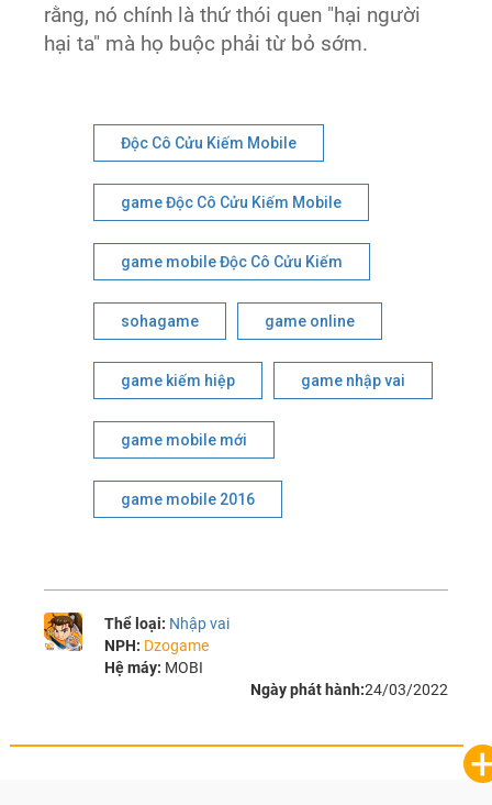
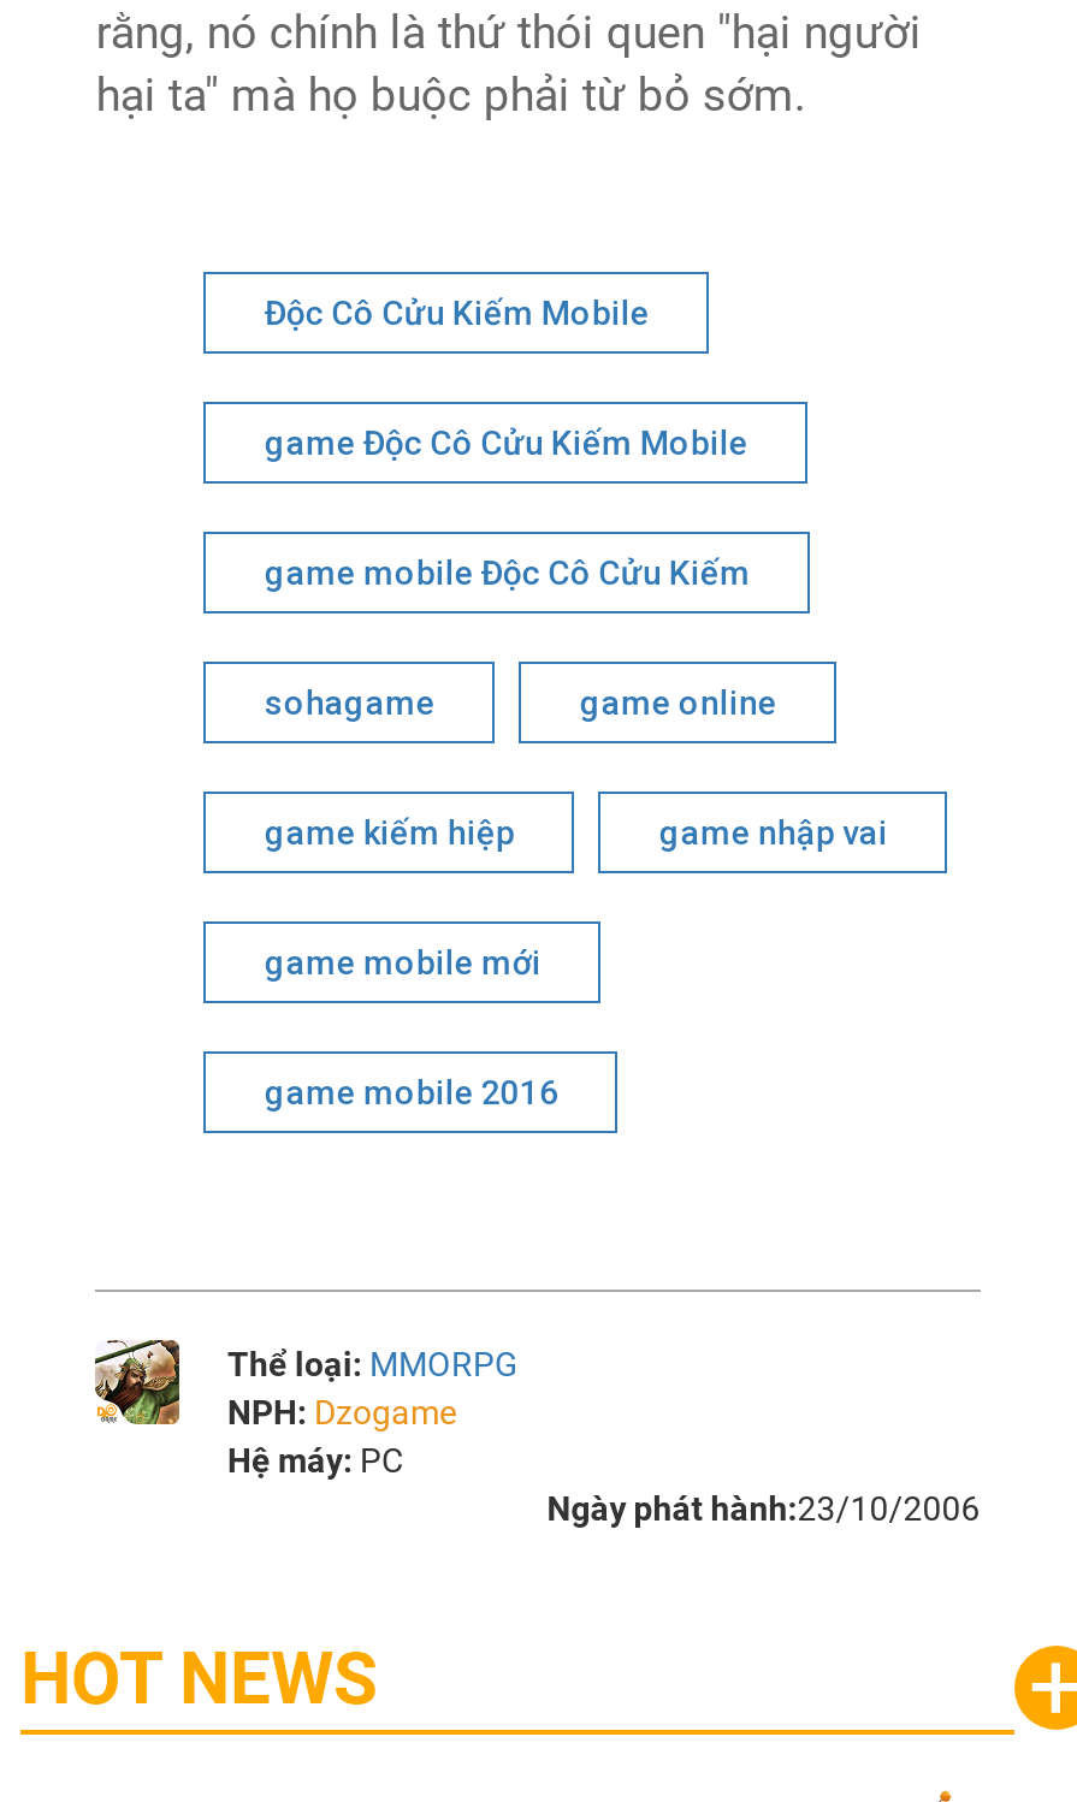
[43,611,230,652] [image] | Thể loại: Nhập vai -> [93,1338,519,1427] [image] | Thể loại: MMORPG
[104,659,448,698] Hệ máy: MOBI | Ngày phát hành:24/03/2022 -> [20,1441,980,1720] Hệ máy: PC | Ngày phát hành:23/10/2006 | HOT NEWS

